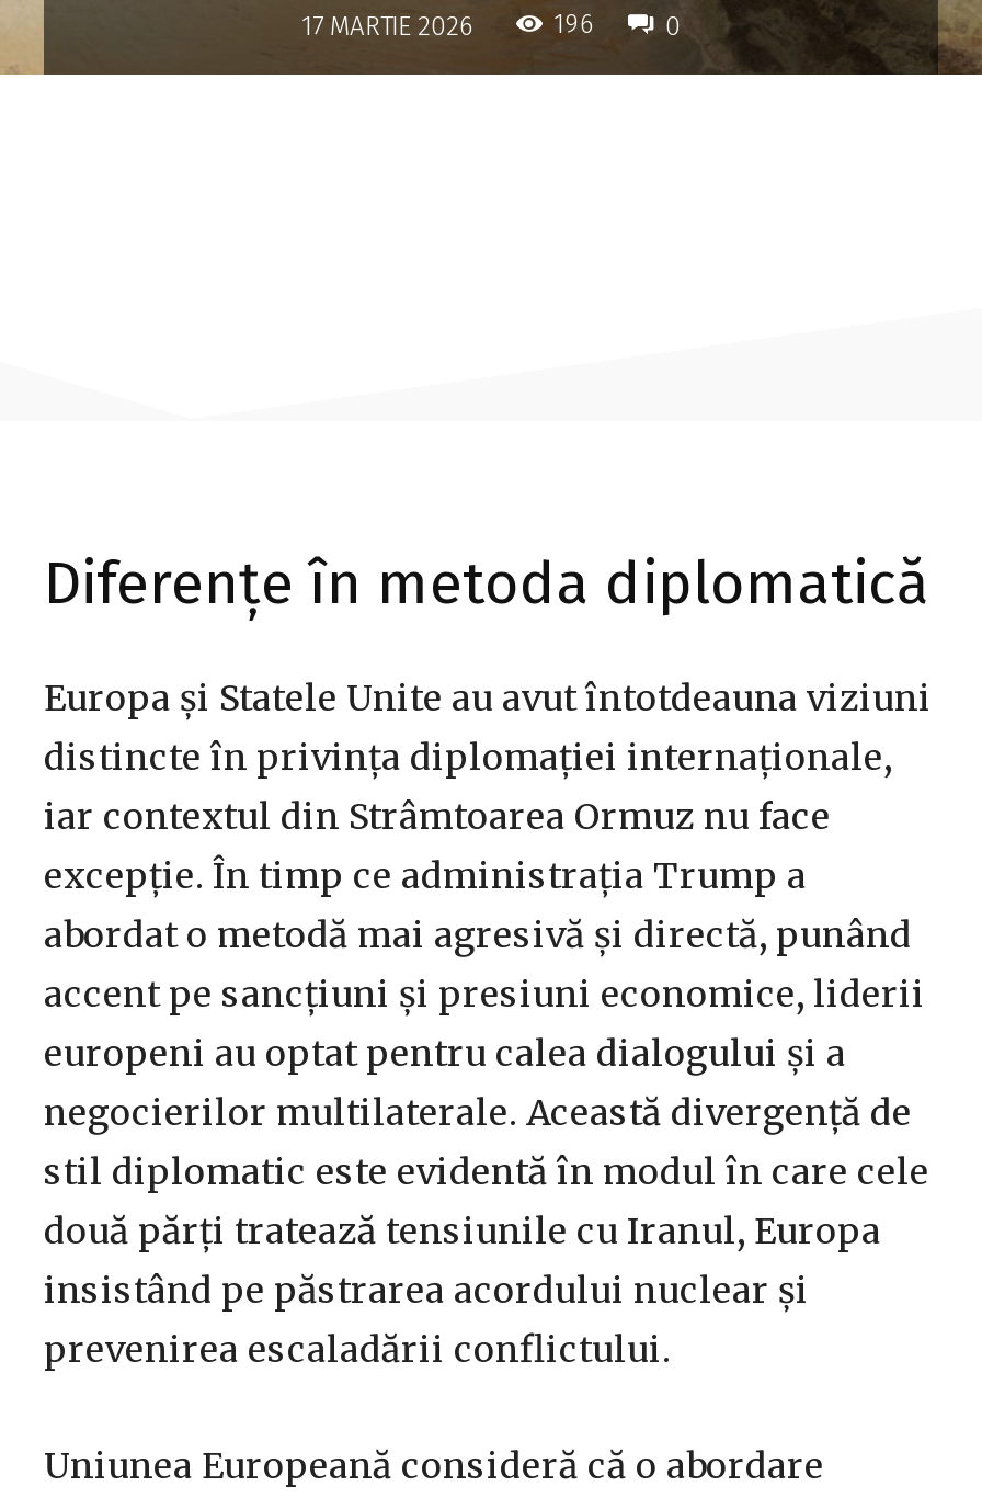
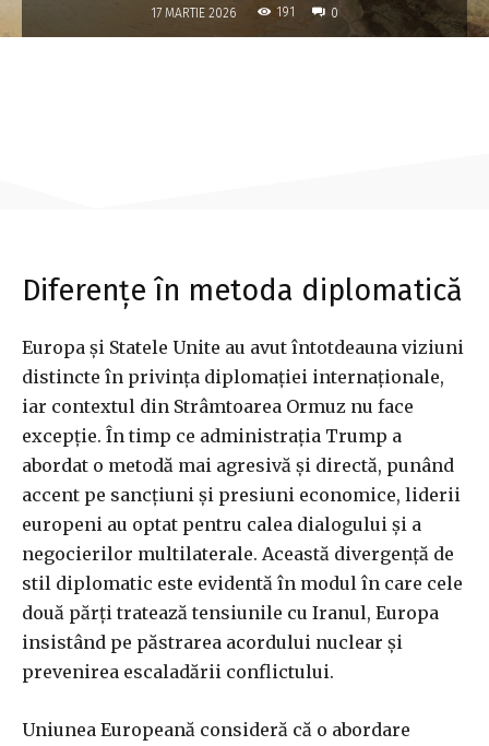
[553,9,593,40] 196 -> [276,5,295,20] 191

